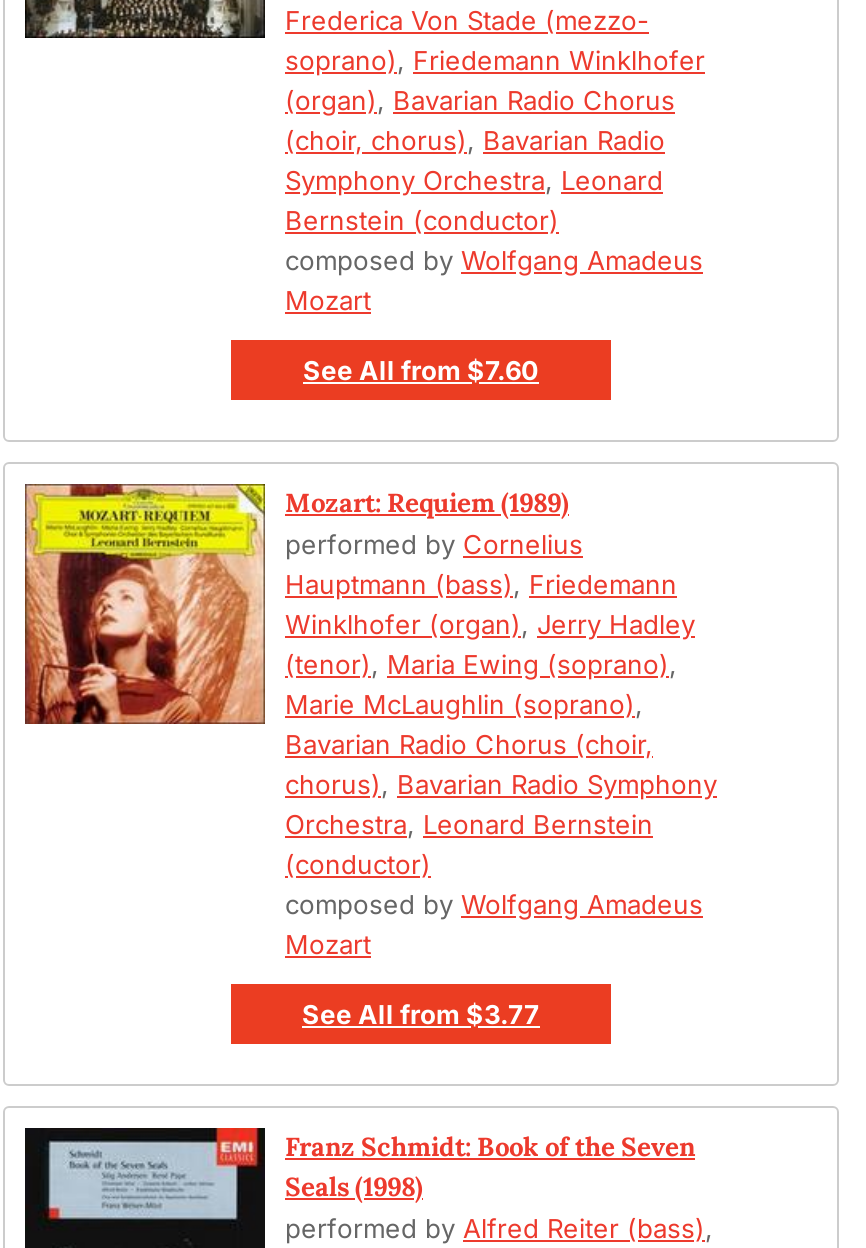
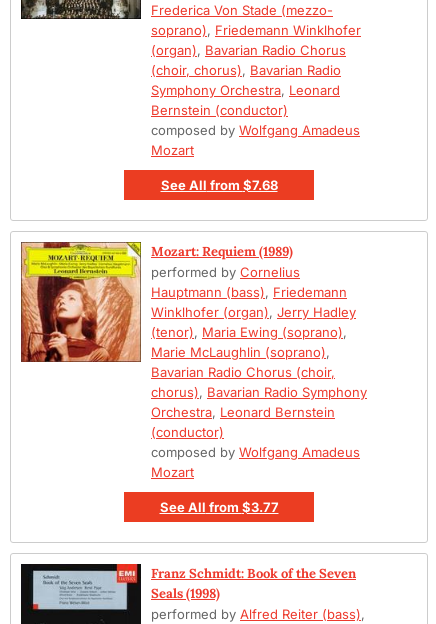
[303,354,539,386] See All from $7.60 -> [160,177,277,193] See All from $7.68

